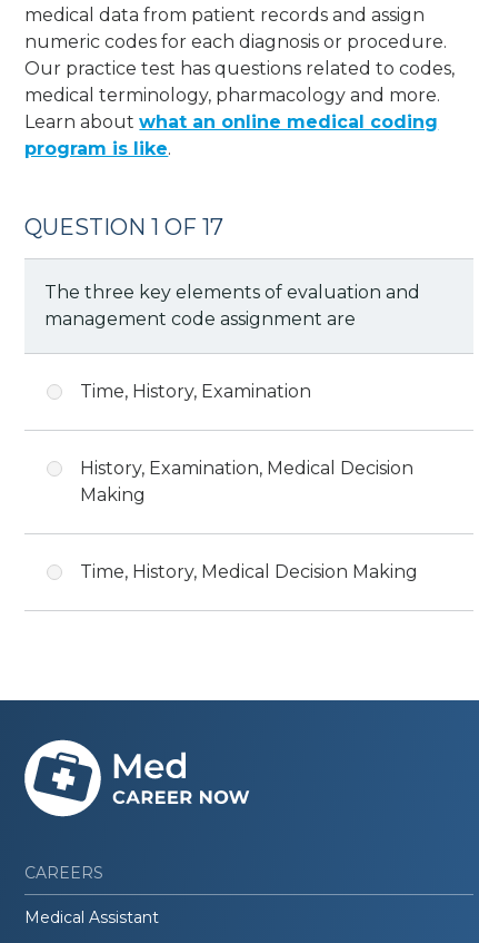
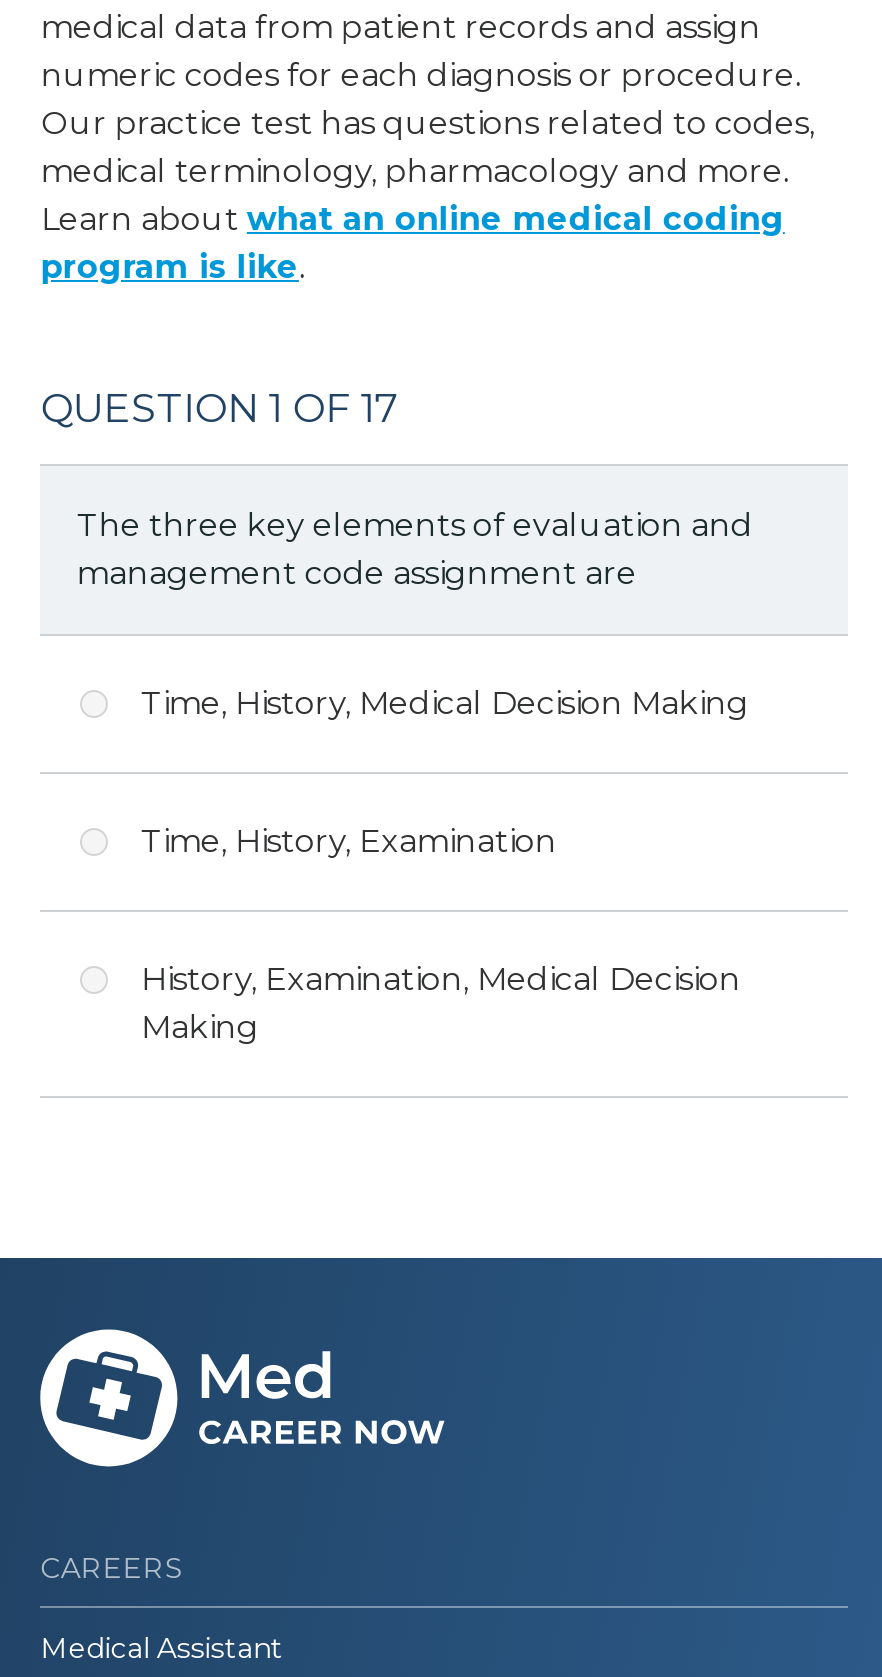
moved [80,381,414,505] -> [141,822,741,1046]: Time, History, Examination | History, Examination, Medical Decision | Making
moved [80,561,418,582] -> [141,684,749,722]: Time, History, Medical Decision Making

